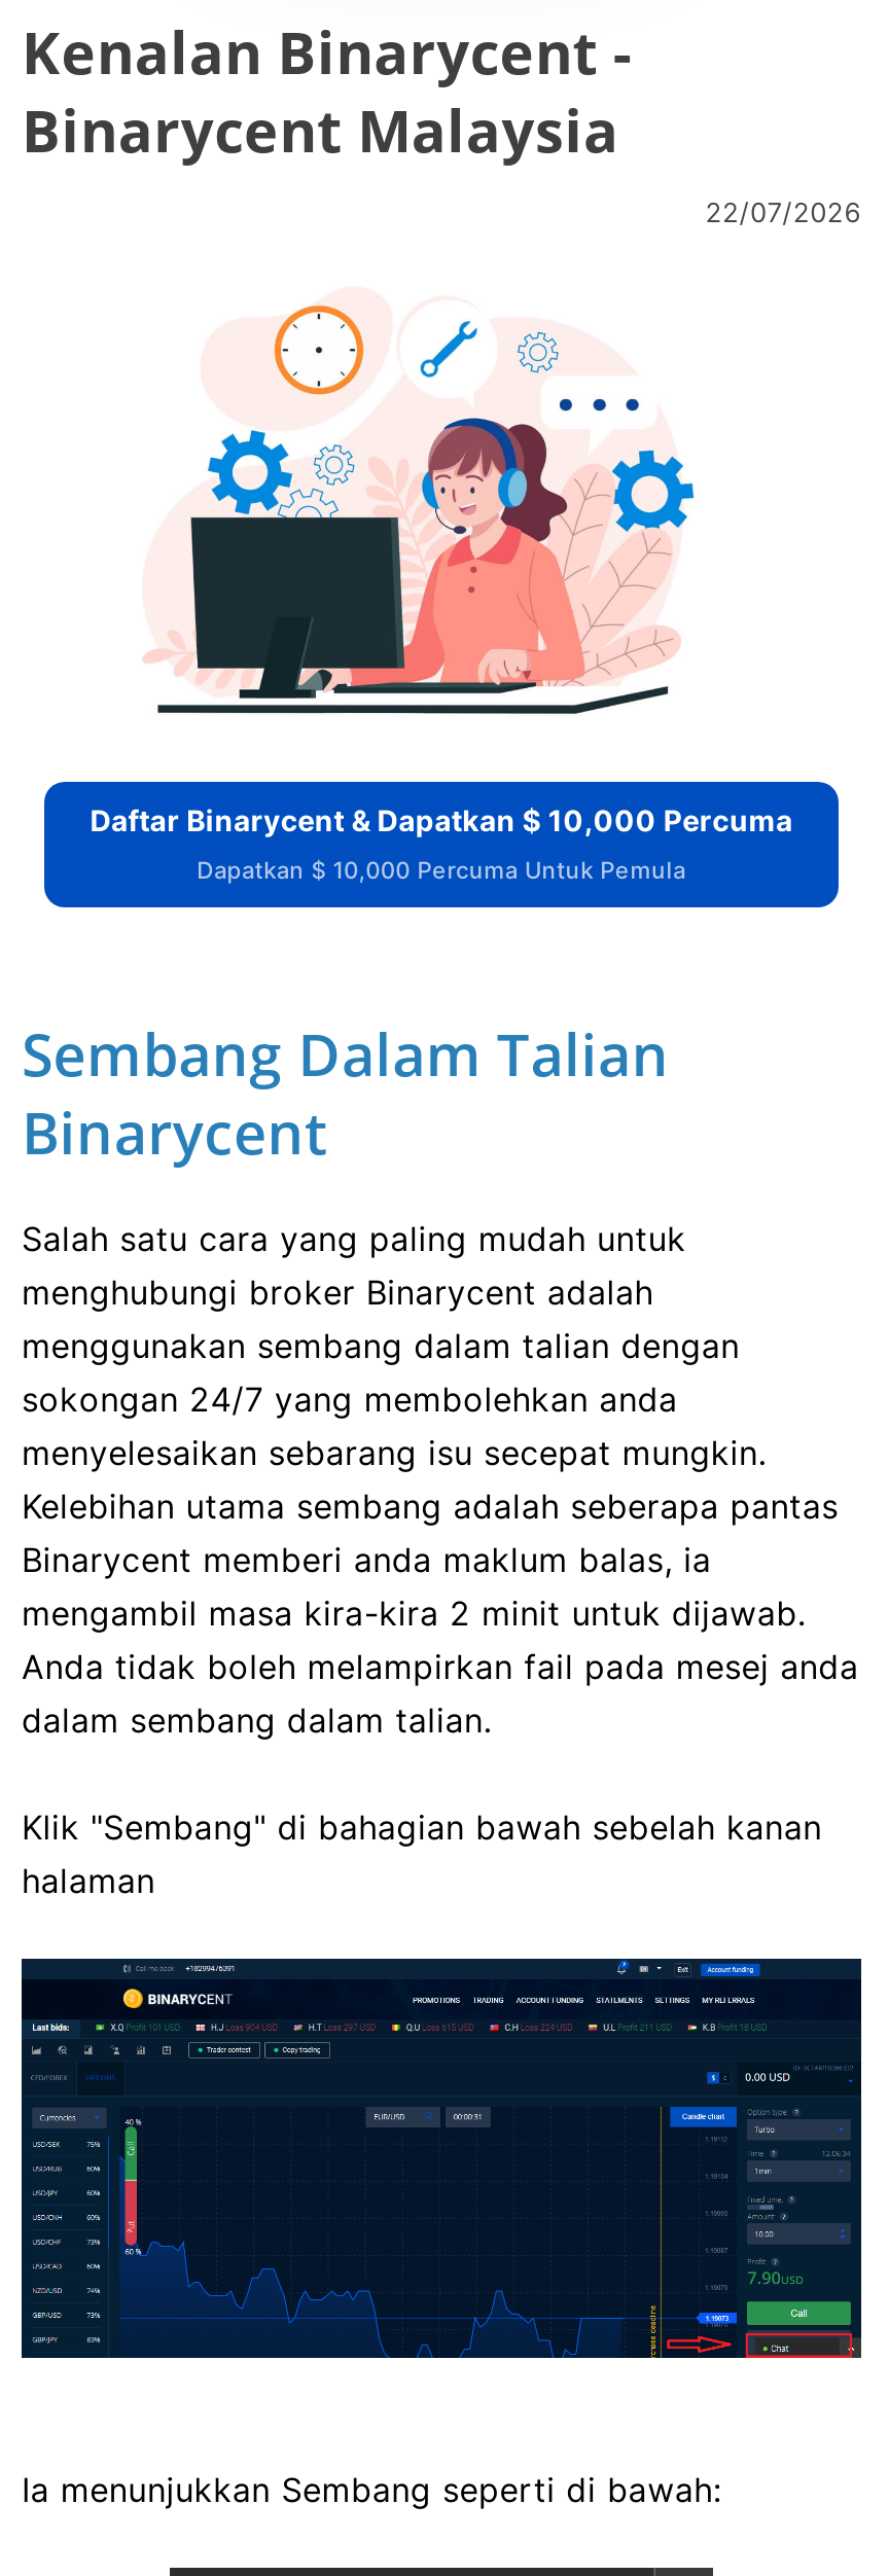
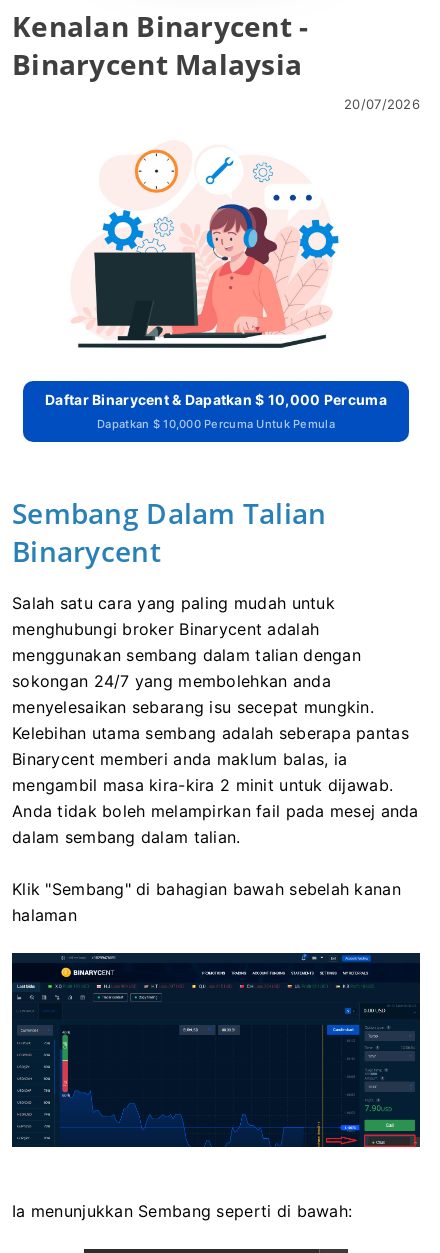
[705,195,861,228] 22/07/2026 -> [344,96,420,112] 20/07/2026

